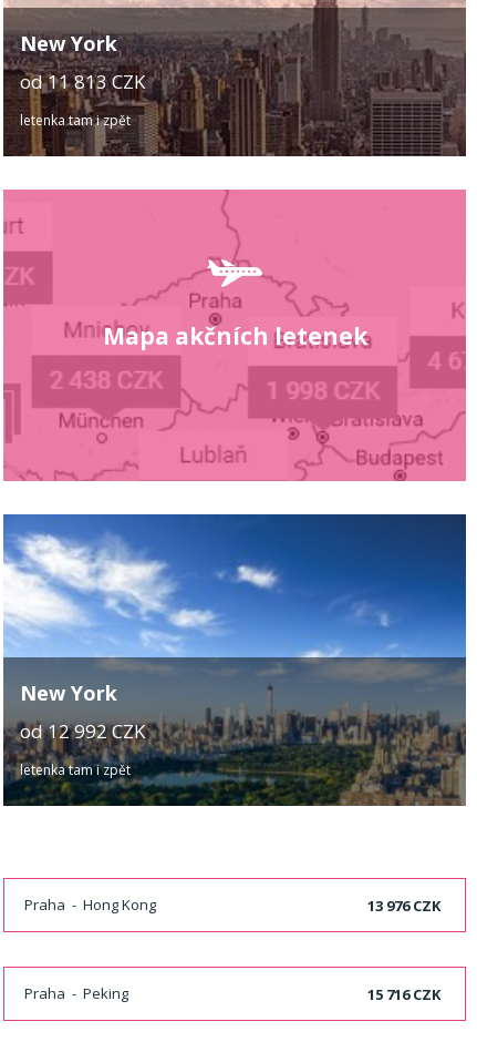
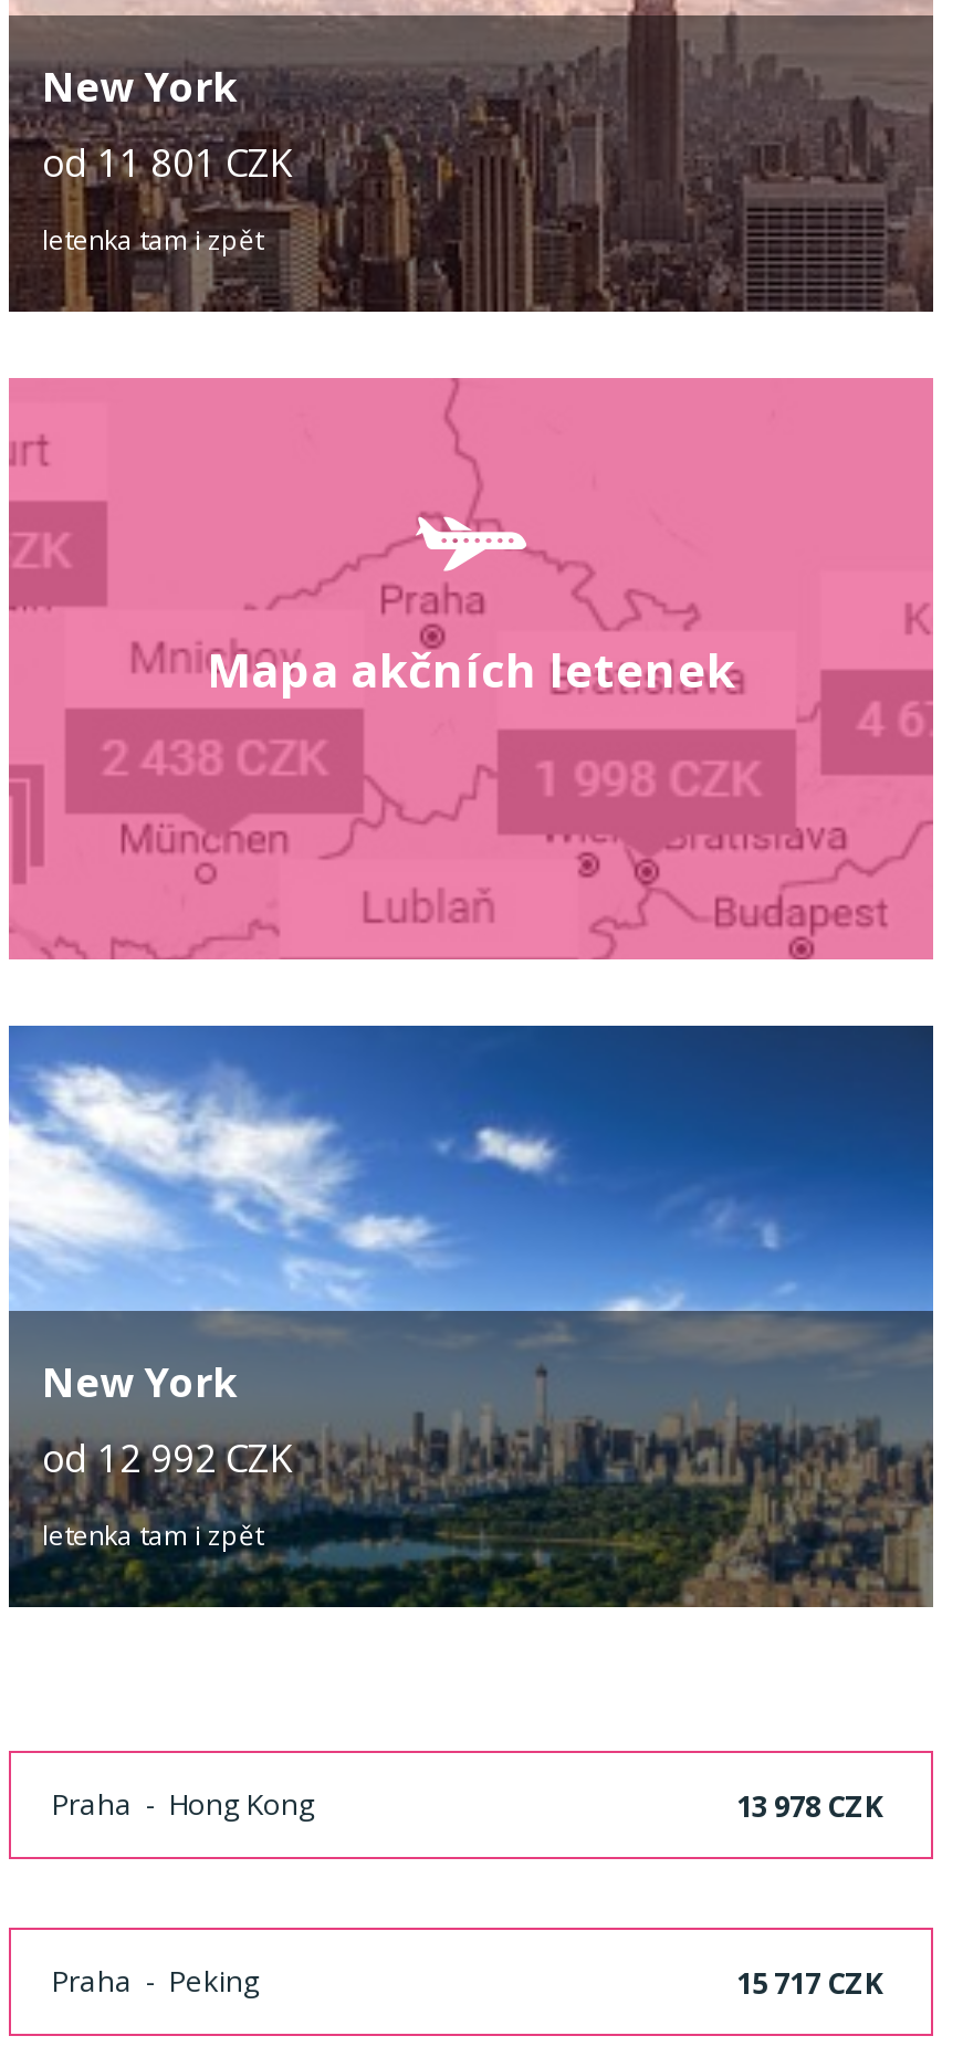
[20,69,145,94] od 11 813 CZK -> [42,137,292,188] od 11 801 CZK
[367,895,440,915] 13 976 CZK -> [736,1785,882,1825] 13 978 CZK
[367,984,440,1004] 15 716 CZK -> [736,1962,882,2002] 15 717 CZK

